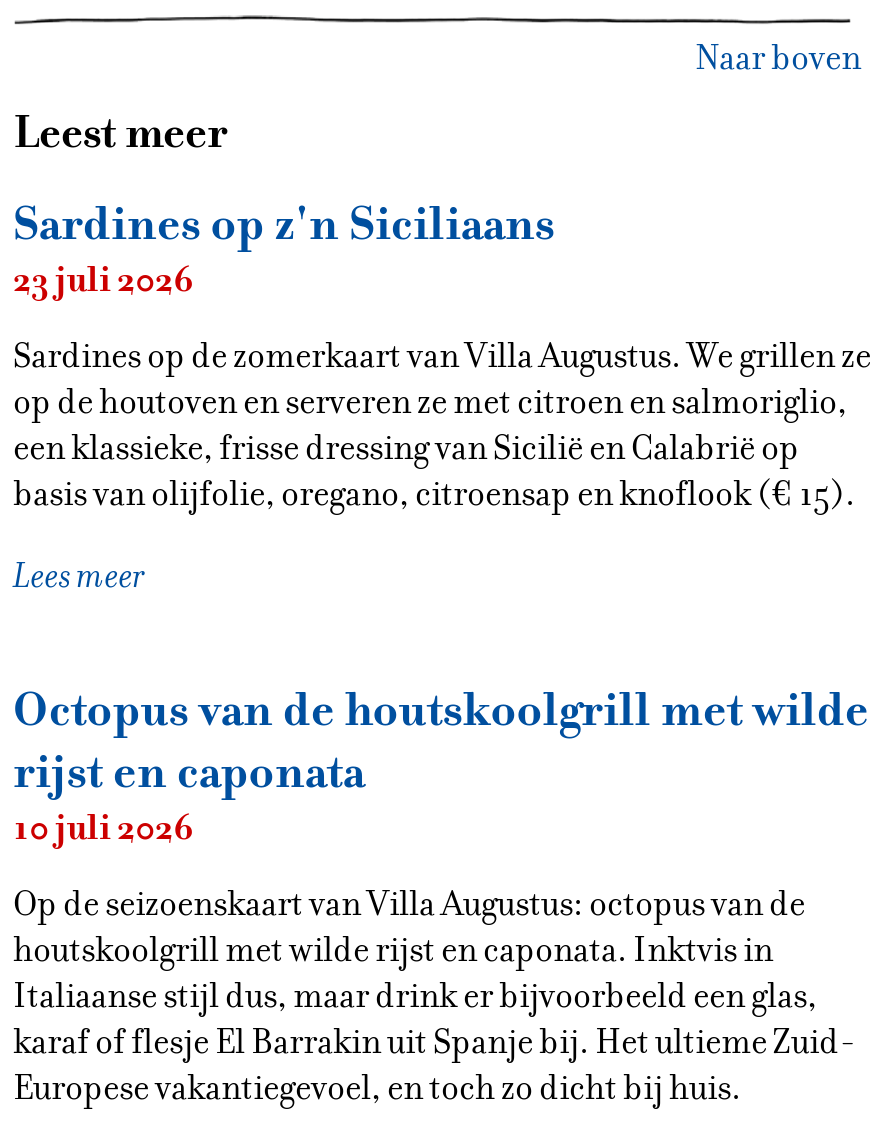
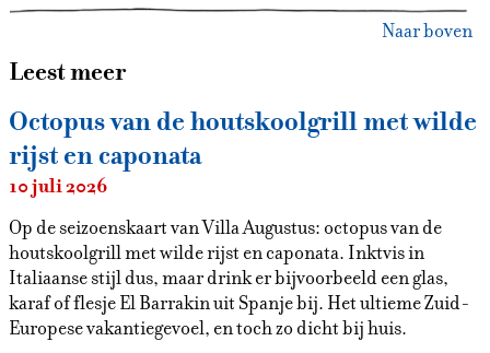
[13,194,871,600] Sardines op z'n Siciliaans | 23 juli 2026 | Sardines op de zomerkaart van Villa Augustus. We grillen ze | op de houtoven en serveren ze met citroen en salmoriglio, | een klassieke, frisse dressing van Sicilië en Calabrië op | basis van olijfolie, oregano, citroensap en knoflook (€ 15). | Lees meer -> none

